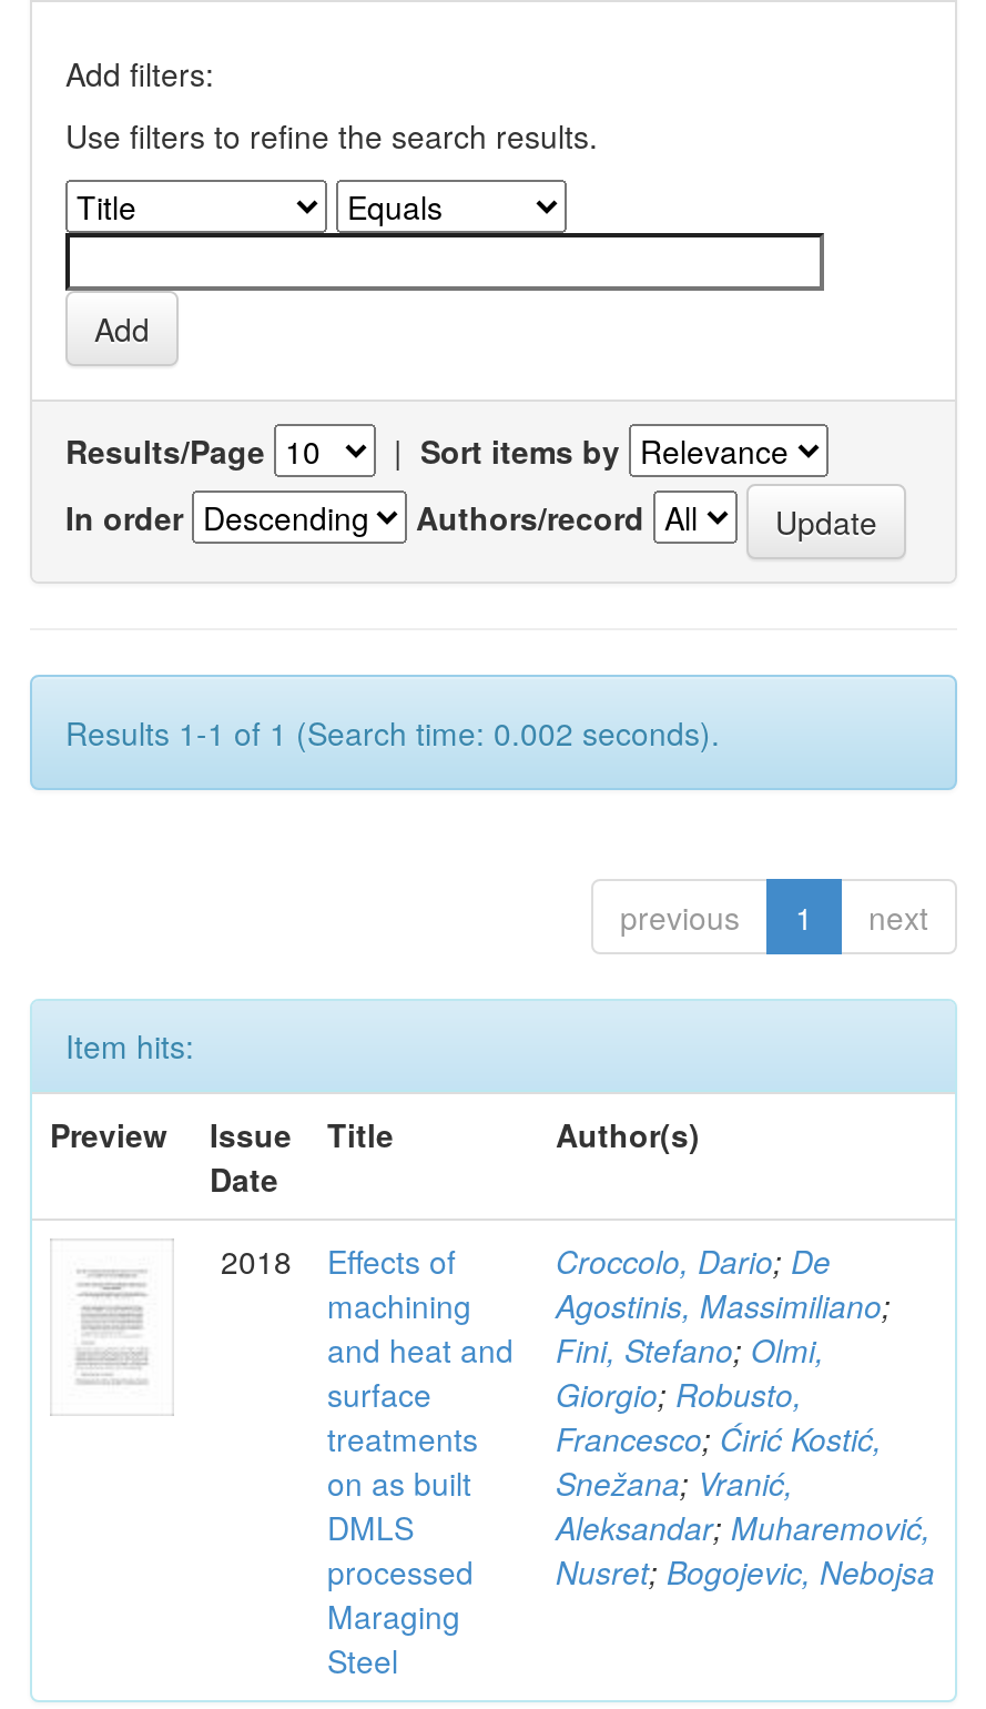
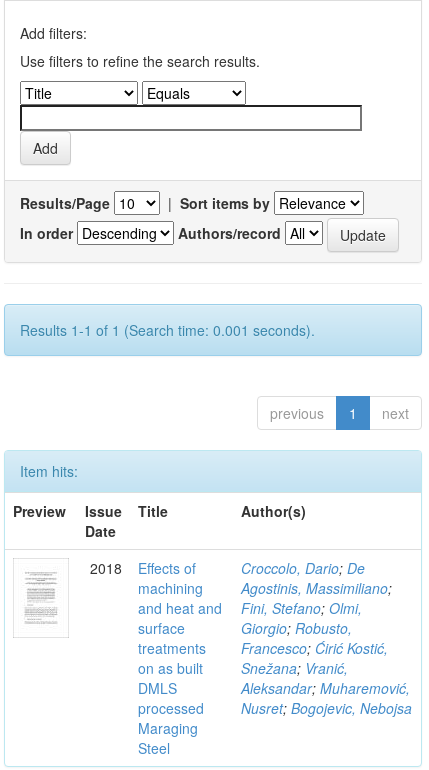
[65,710,720,755] Results 1-1 of 1 (Search time: 0.002 seconds). -> [20,320,315,340] Results 1-1 of 1 (Search time: 0.001 seconds).

